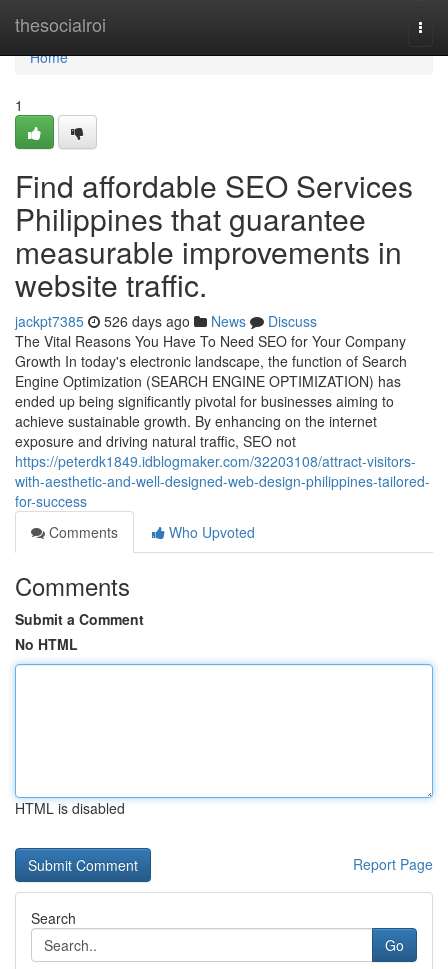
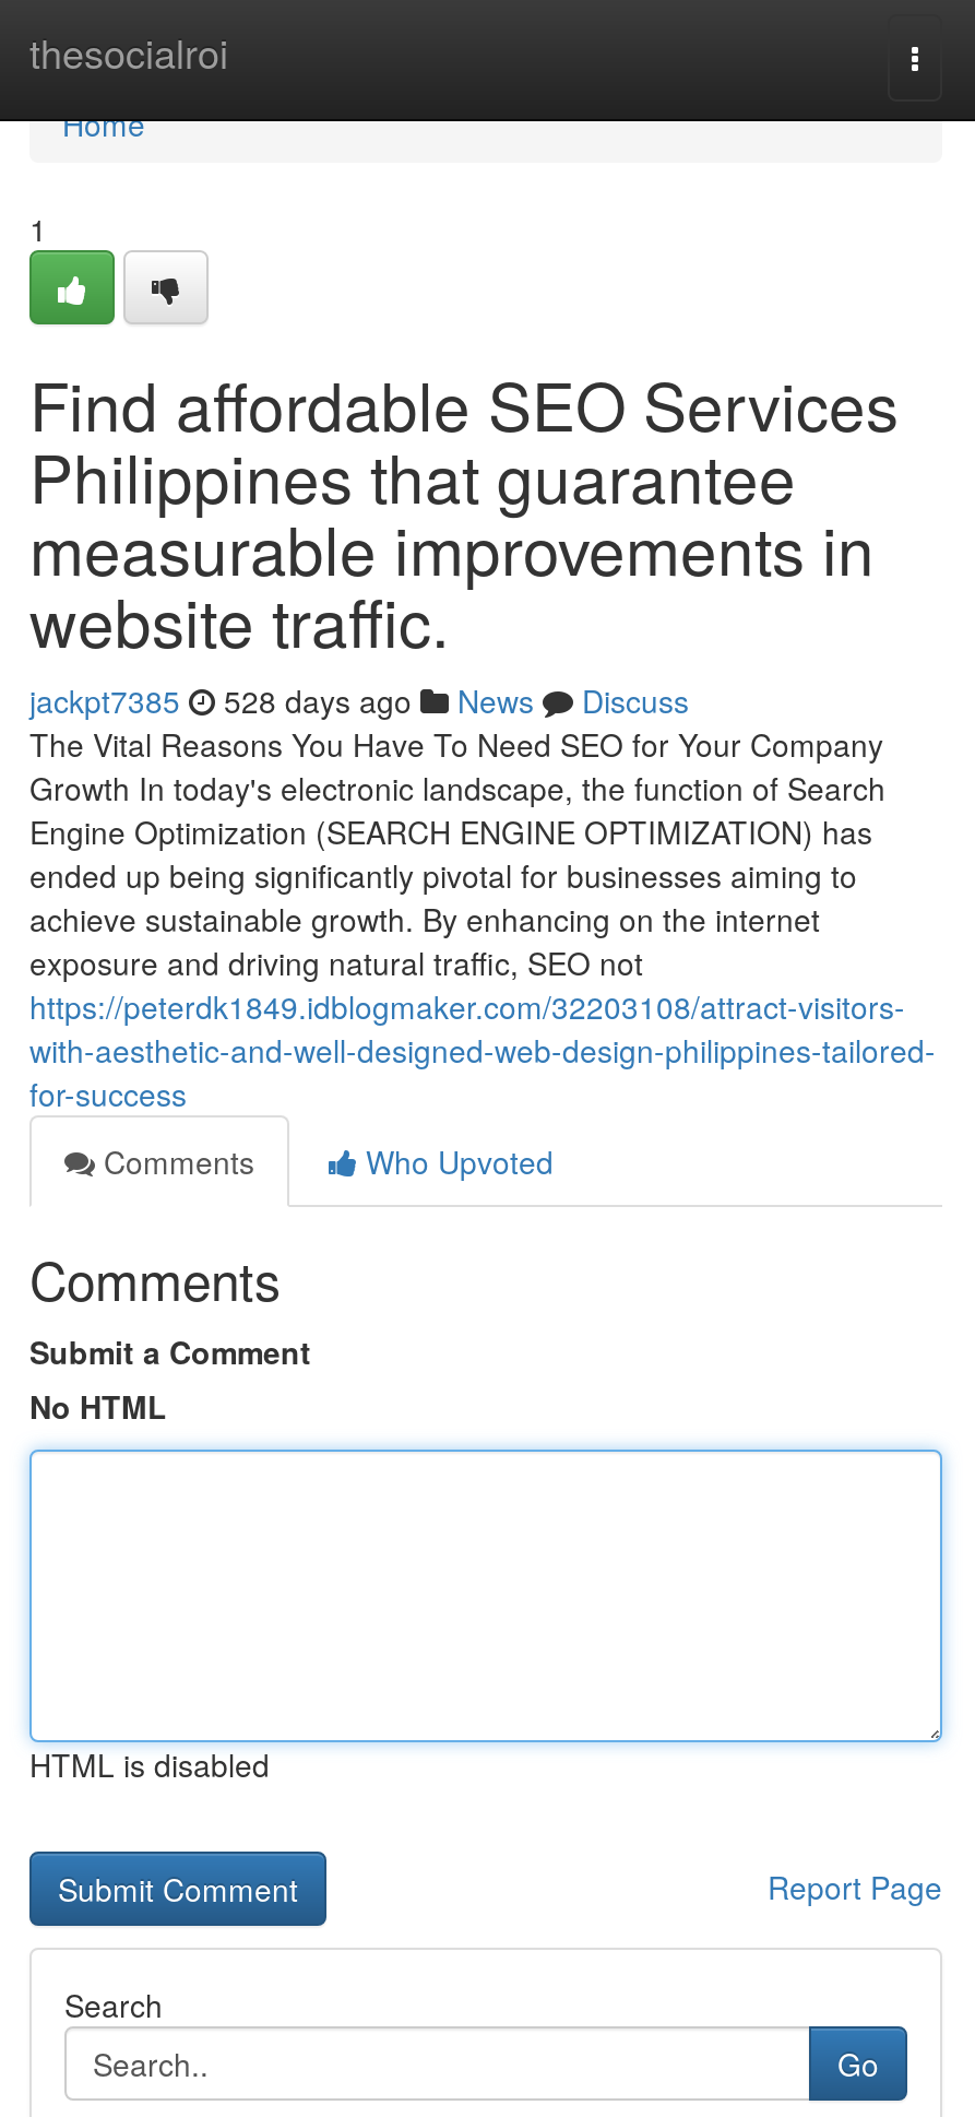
[15,311,317,331] jackpt7385 526 days ago News Discuss -> [29,678,689,722] jackpt7385 528 days ago News Discuss

